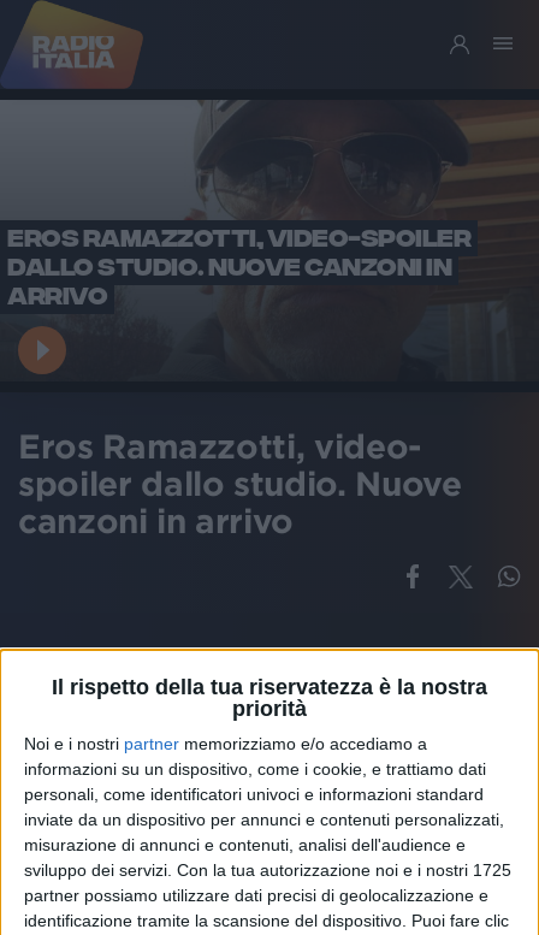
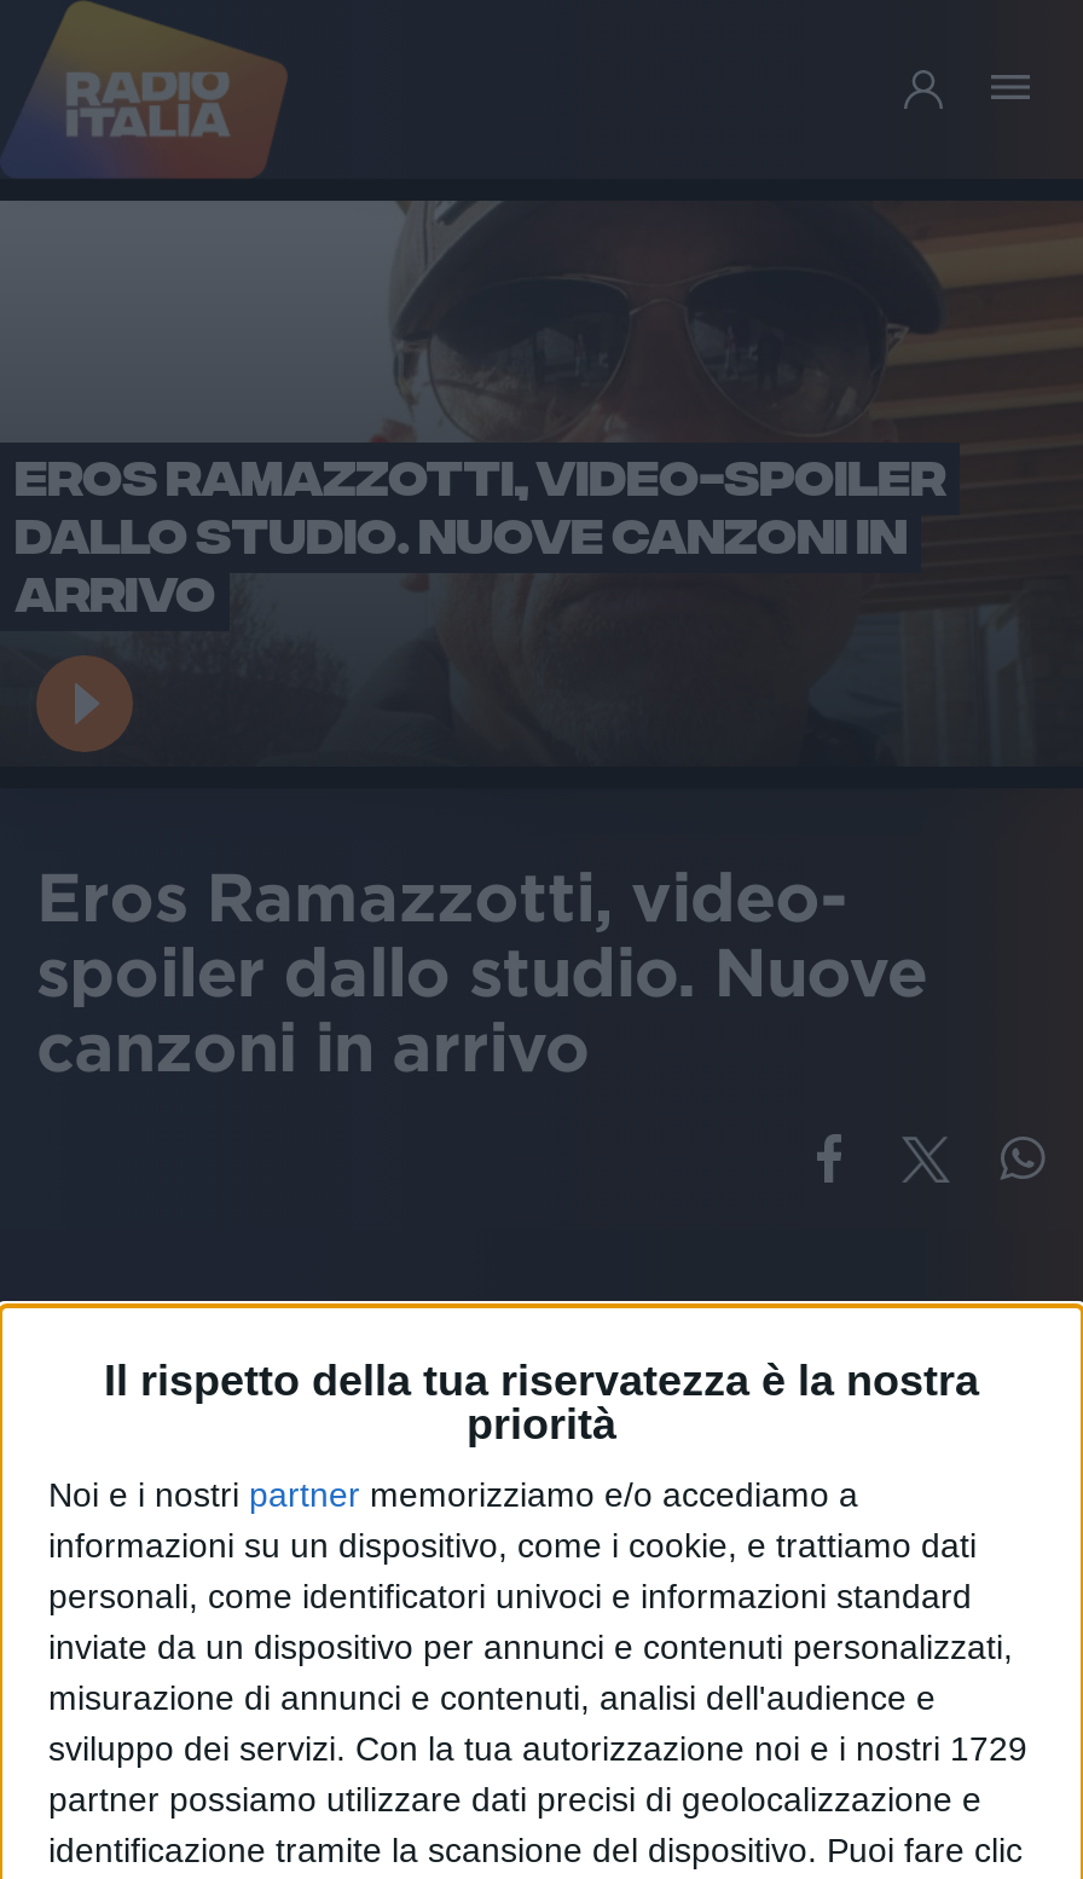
[24,861,511,880] sviluppo dei servizi. Con la tua autorizzazione noi e i nostri 1725 -> [48,1730,1027,1769] sviluppo dei servizi. Con la tua autorizzazione noi e i nostri 1729

